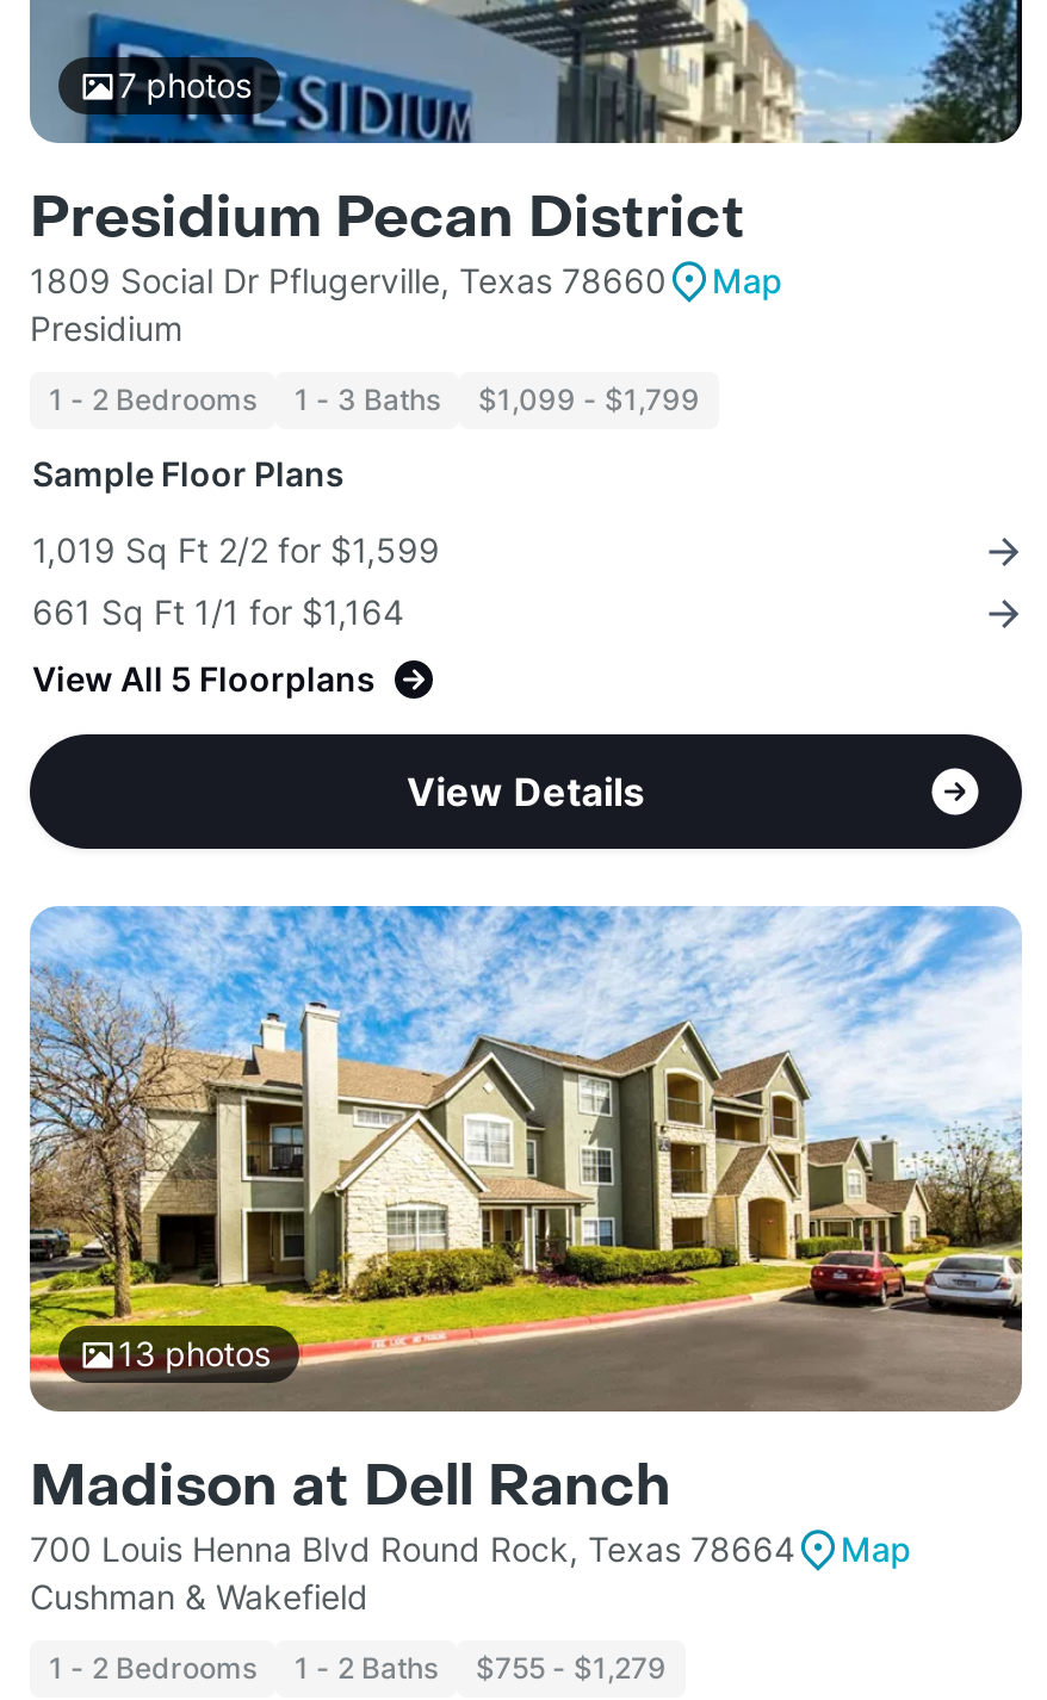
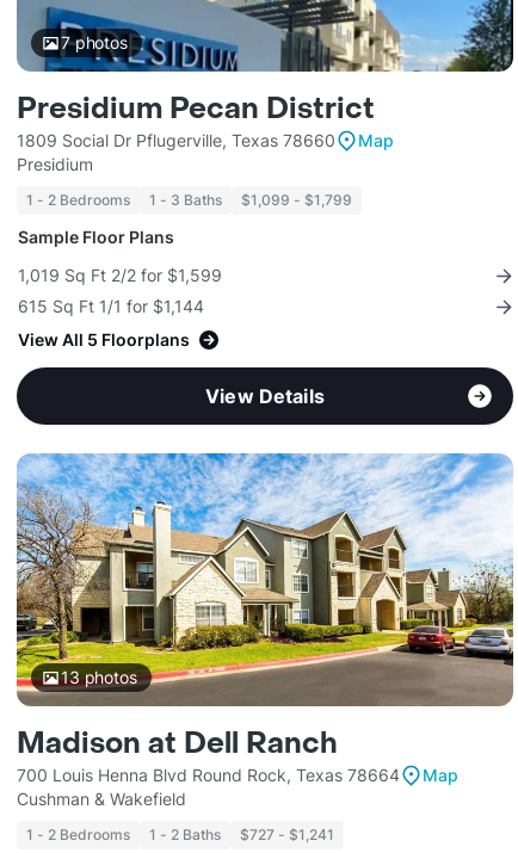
[32,592,404,632] 661 Sq Ft 1/1 for $1,164 -> [18,296,204,316] 615 Sq Ft 1/1 for $1,144
[49,1650,667,1686] 1 - 2 Bedrooms 1 - 2 Baths $755 - $1,279 -> [26,826,334,844] 1 - 2 Bedrooms 1 - 2 Baths $727 - $1,241

